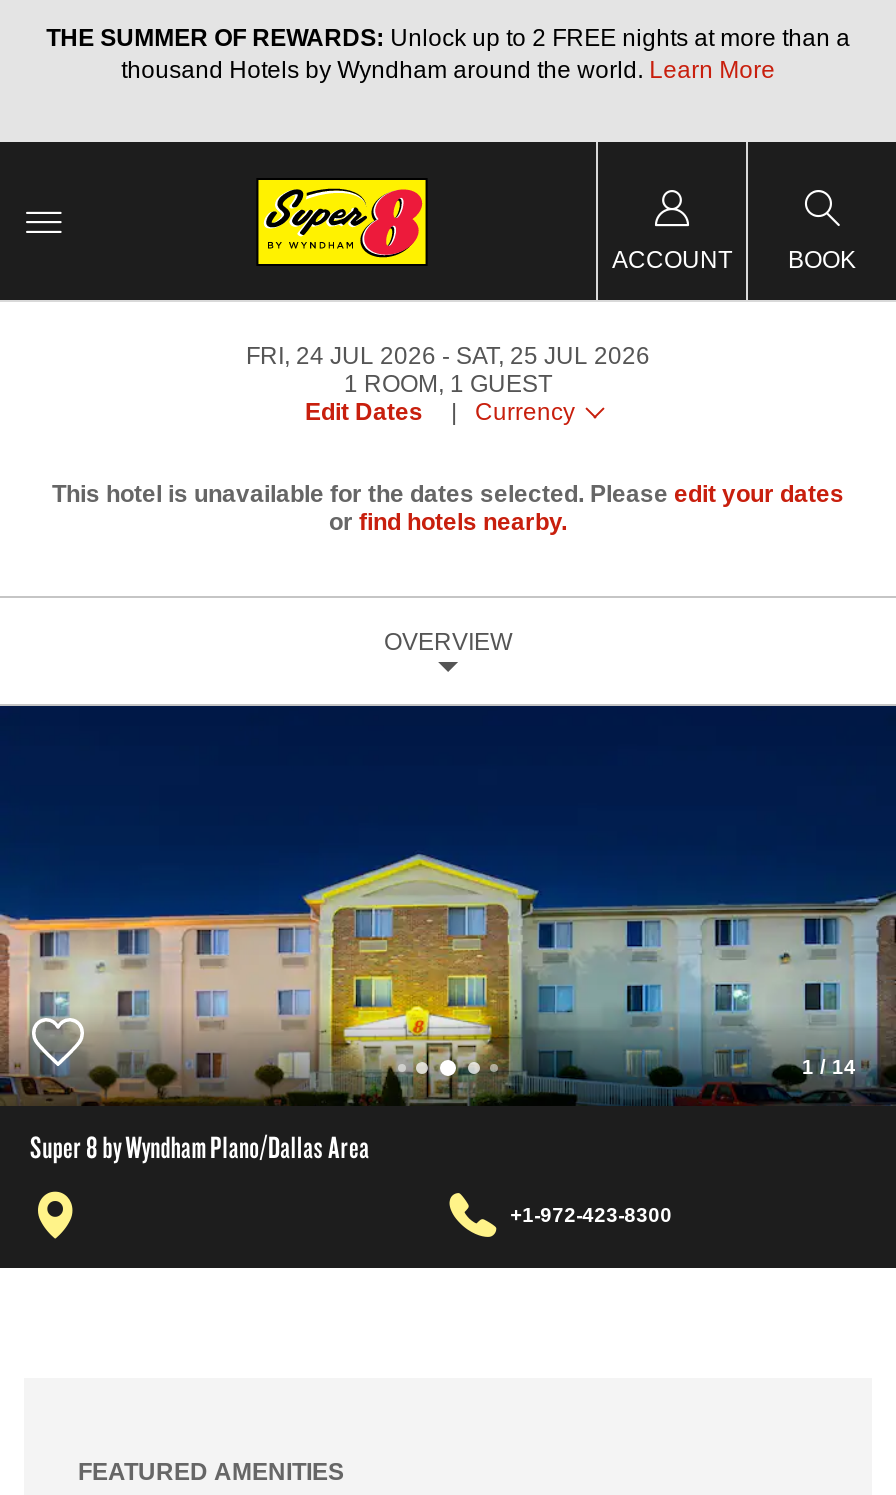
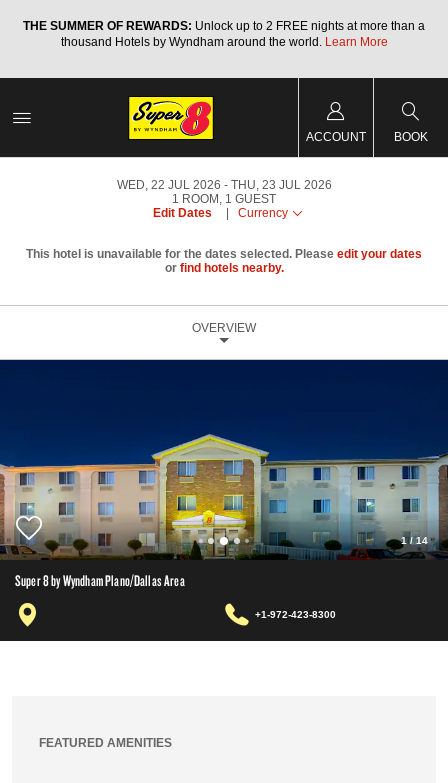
[246,342,436,370] FRI, 24 JUL 2026 -> [116,178,220,192] WED, 22 JUL 2026
[456,342,650,370] SAT, 25 JUL 2026 -> [230,178,331,192] THU, 23 JUL 2026

